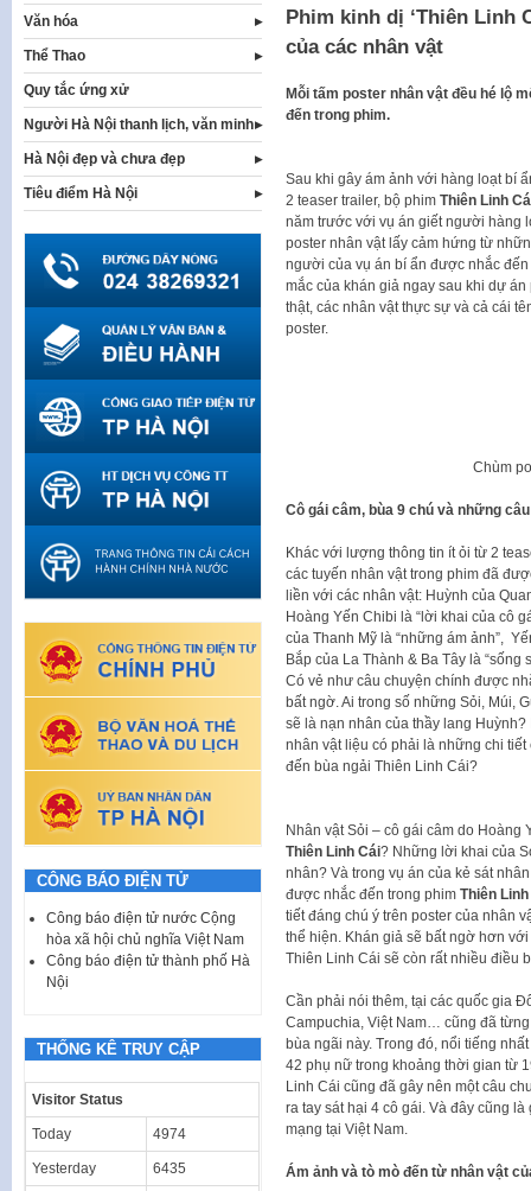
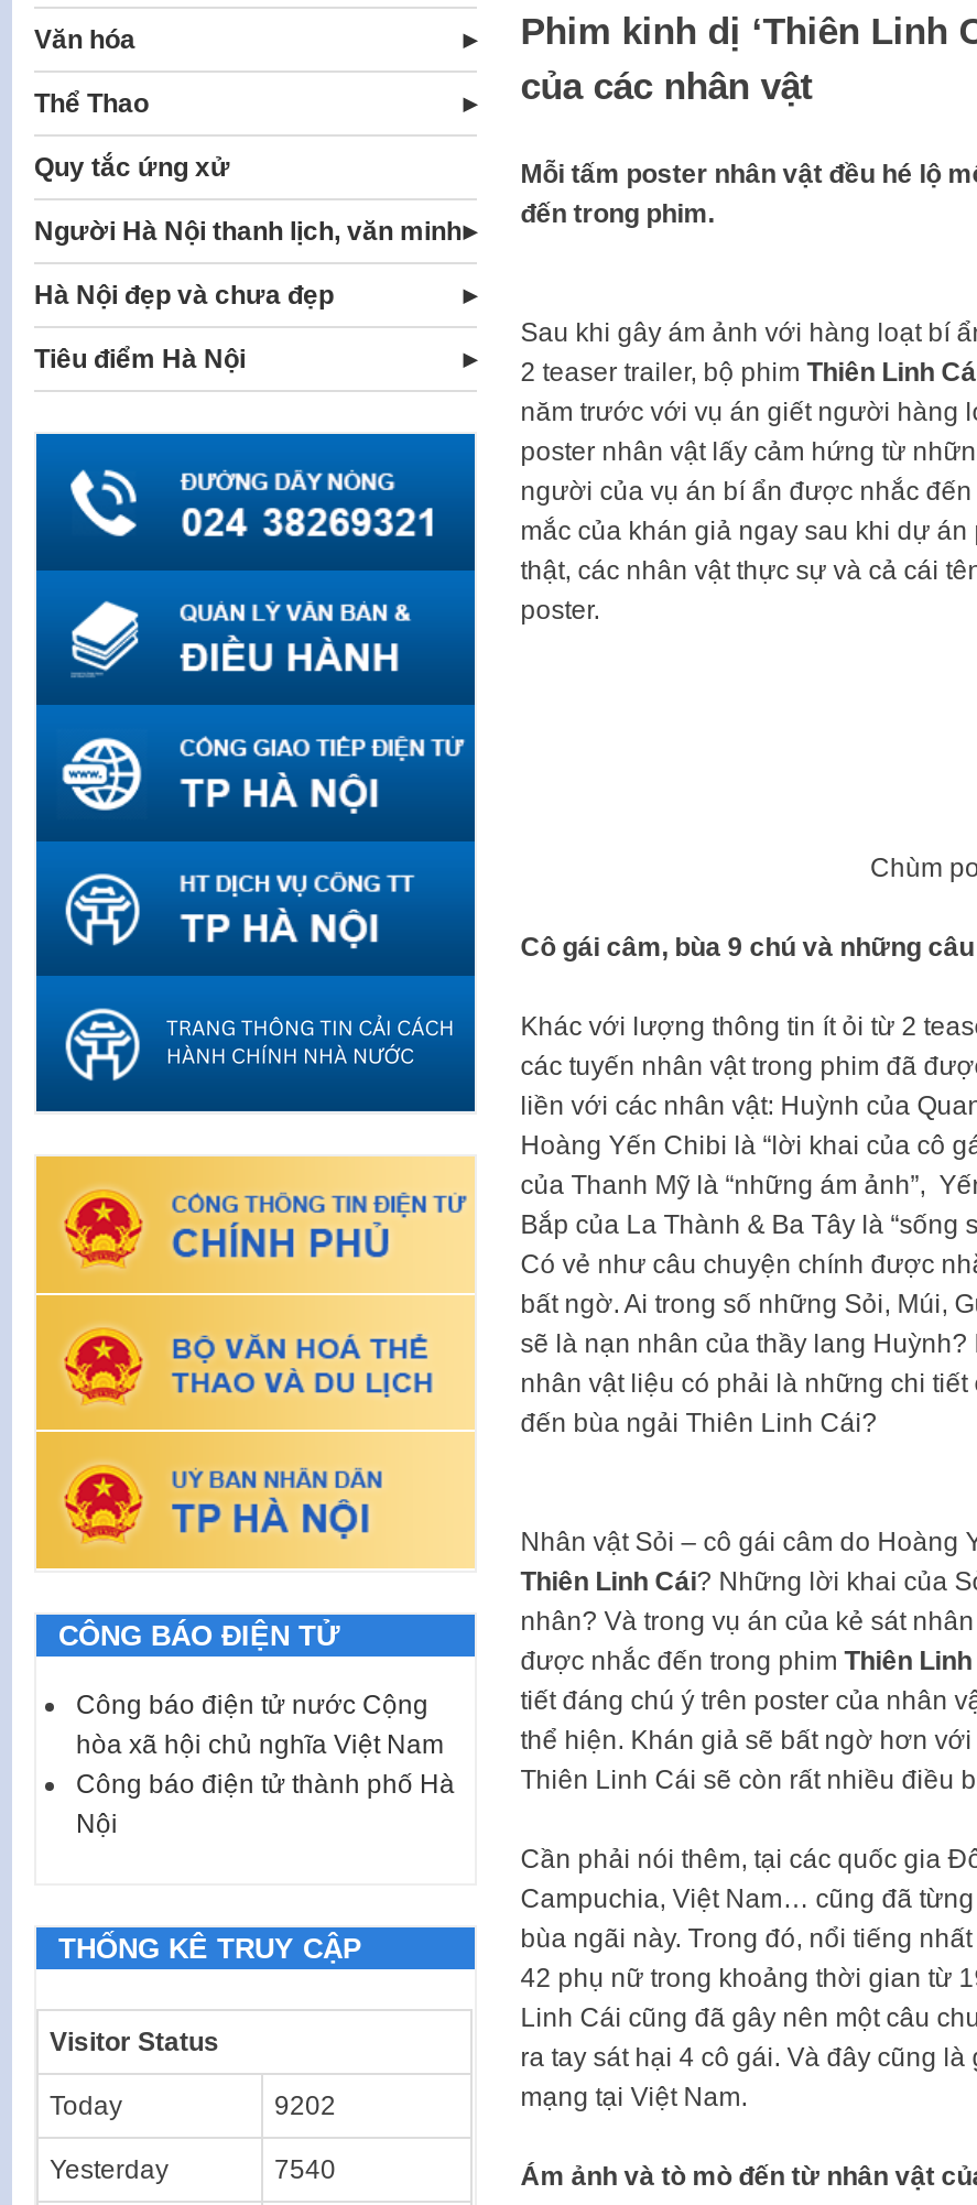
[153,1126,186,1142] 4974 -> [274,2090,336,2121] 9202
[153,1160,186,1177] 6435 -> [274,2154,336,2185] 7540

